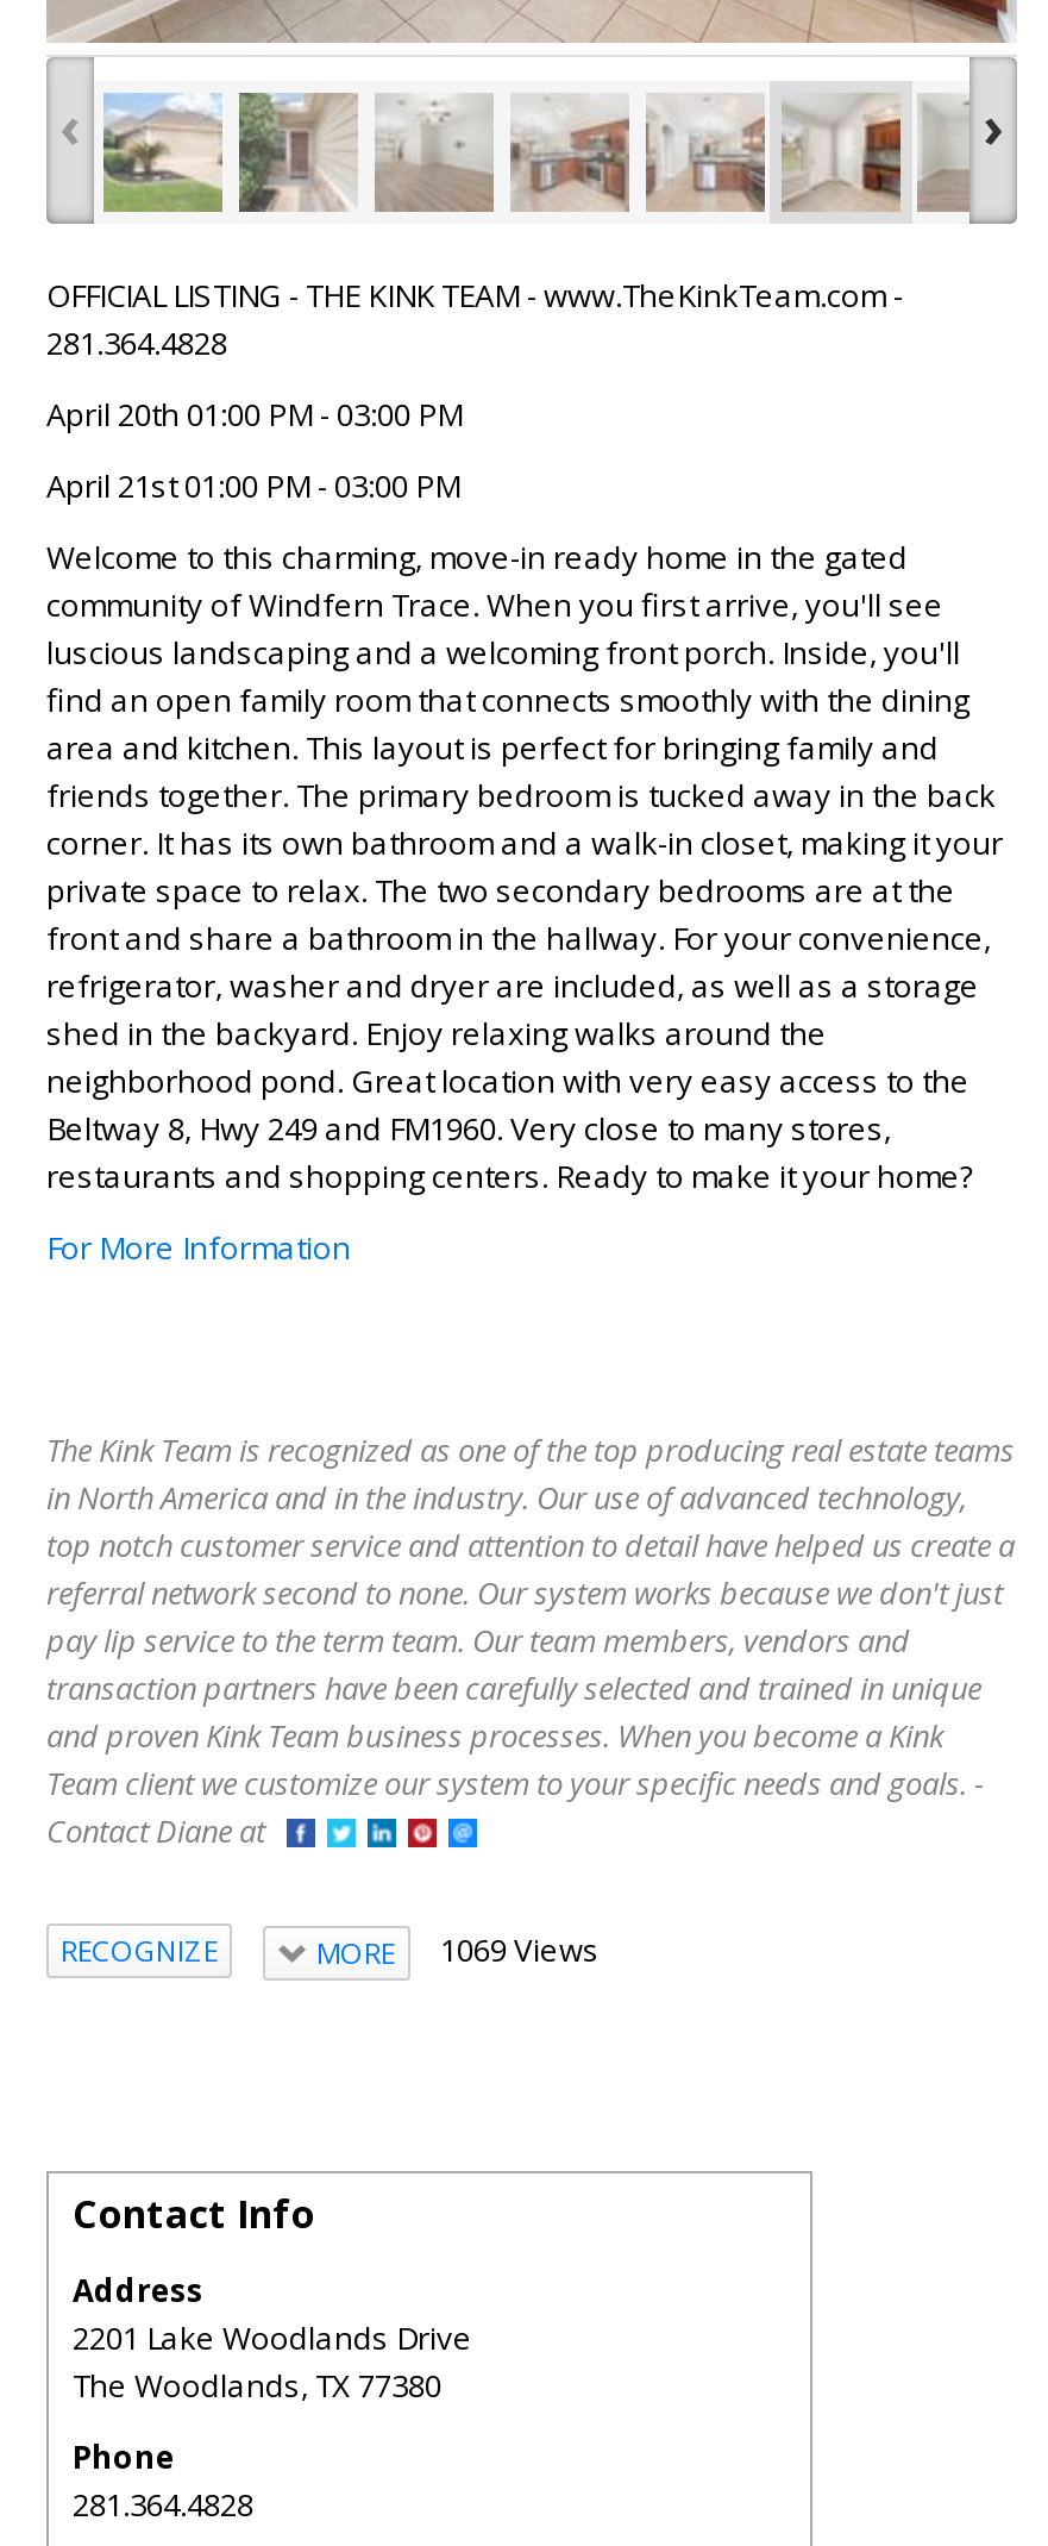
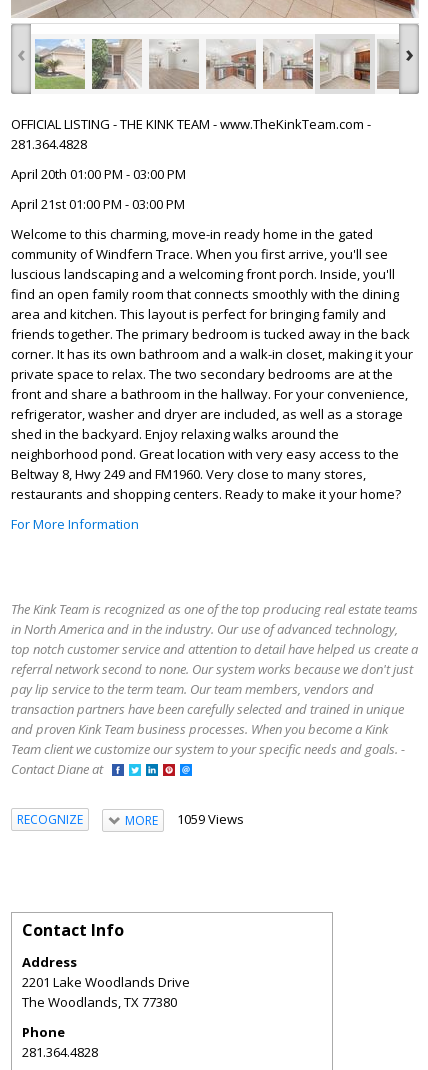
[316,1928,600,1973] MORE 1069 Views -> [124,810,243,829] MORE 1059 Views

